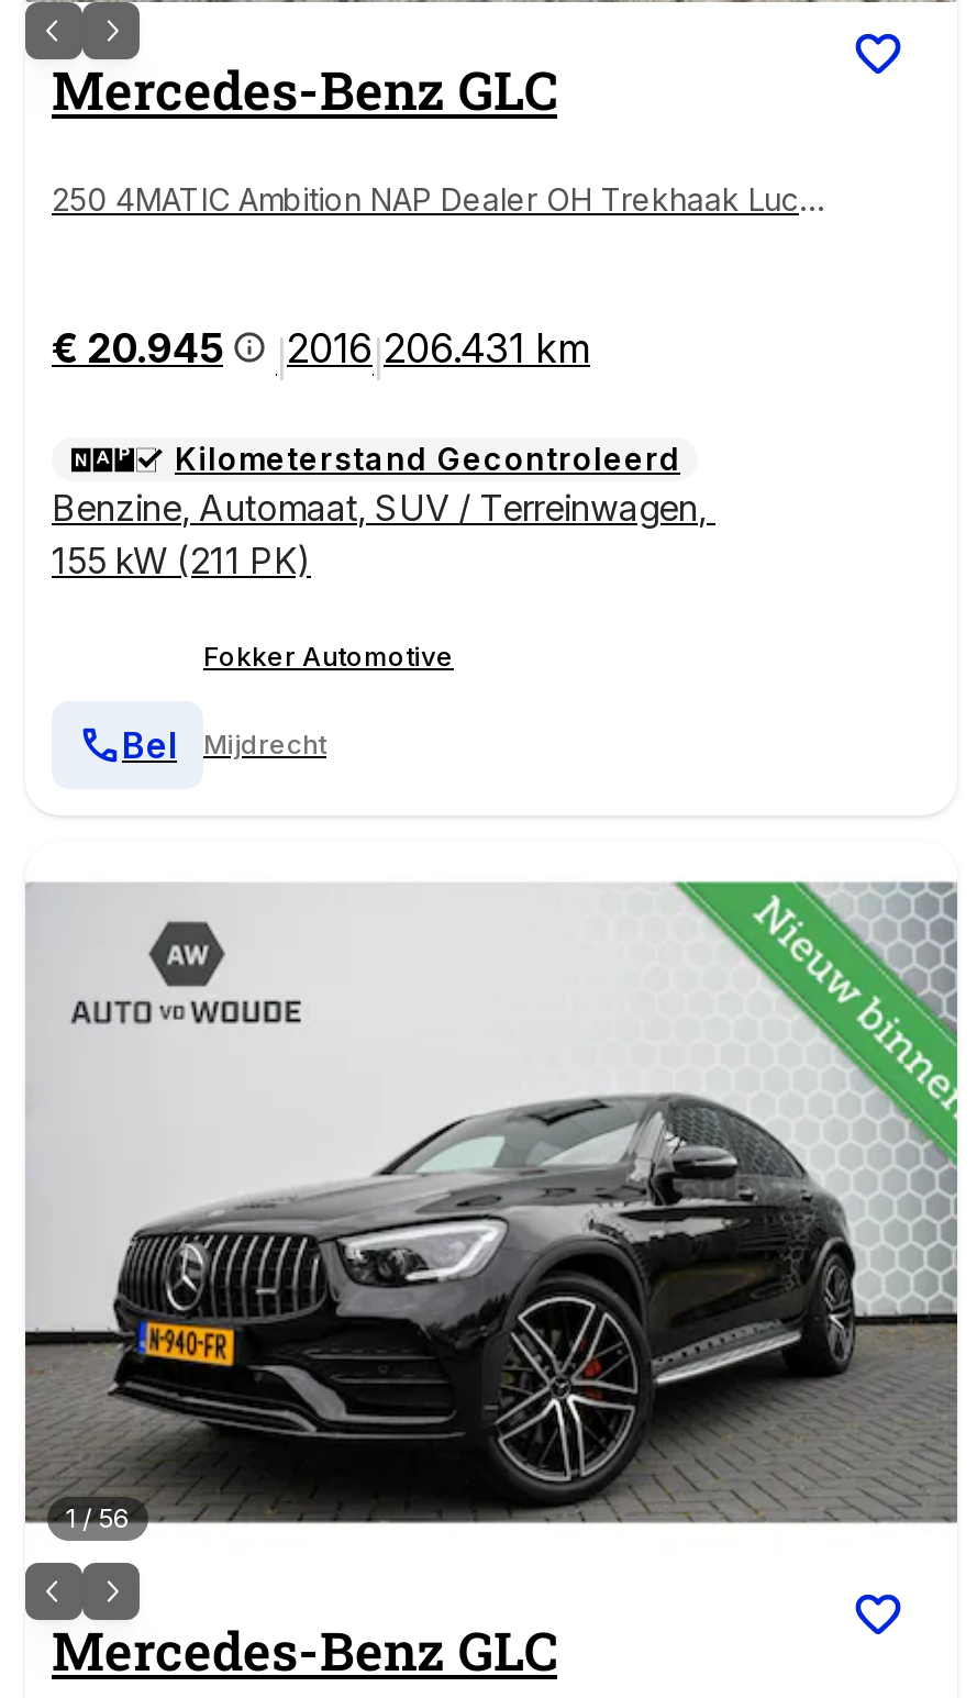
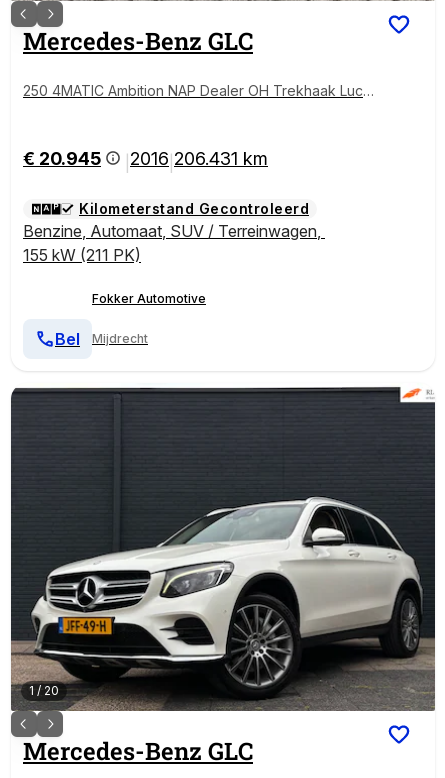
[25,851,959,1565] [image] | 1 / 56 -> [10,386,436,712] [image] | 1 / 20

